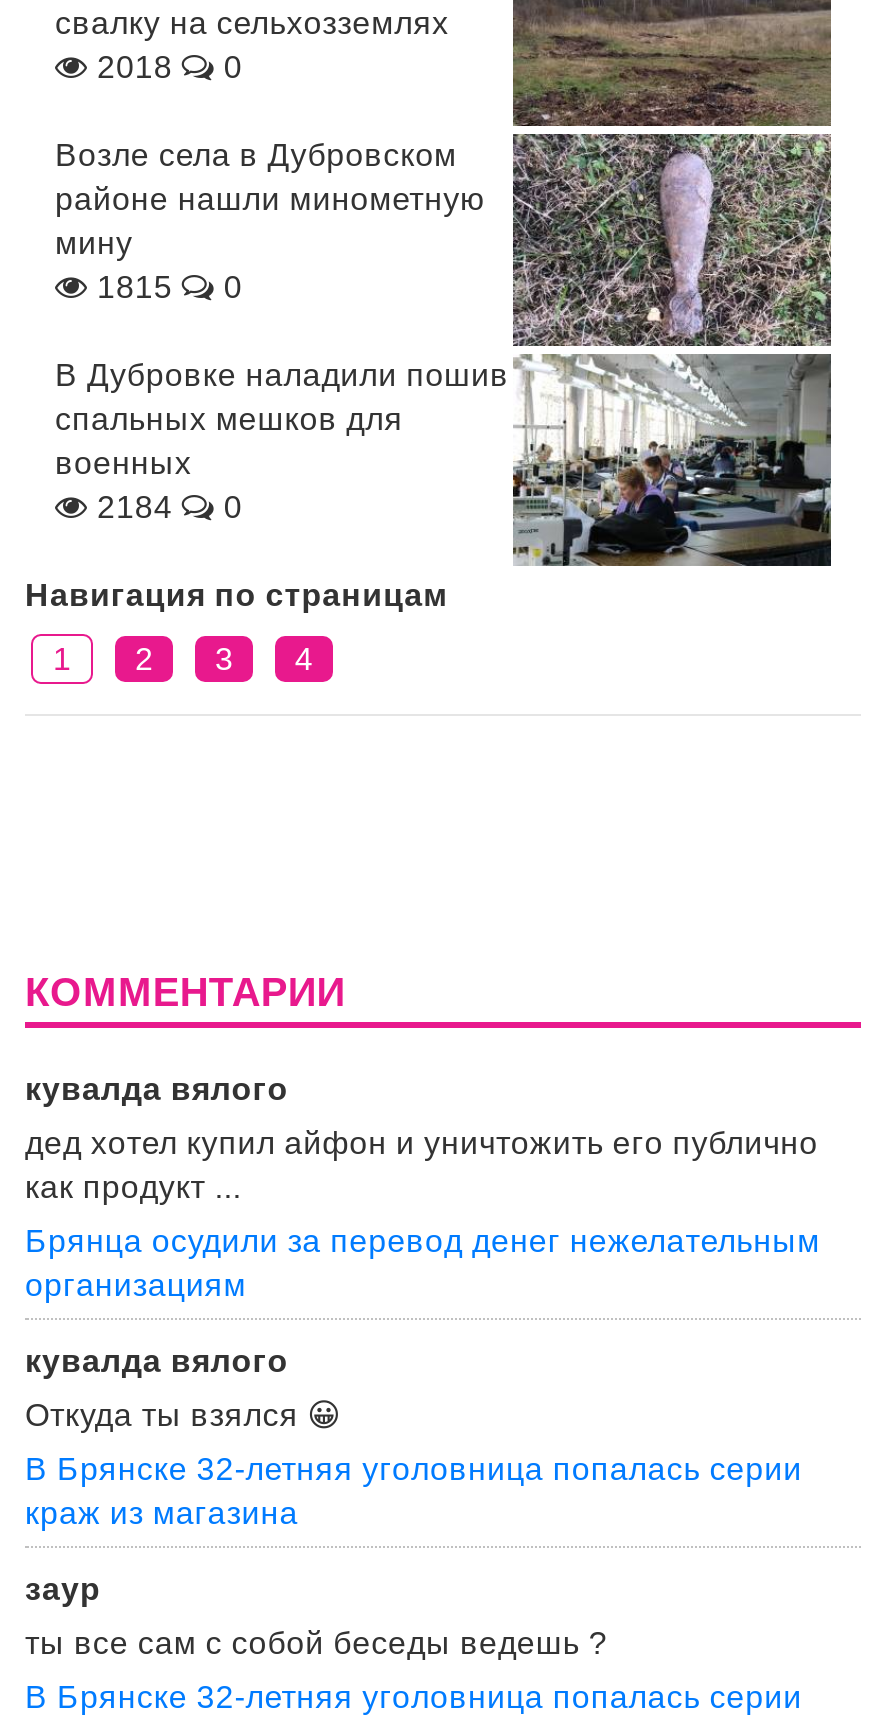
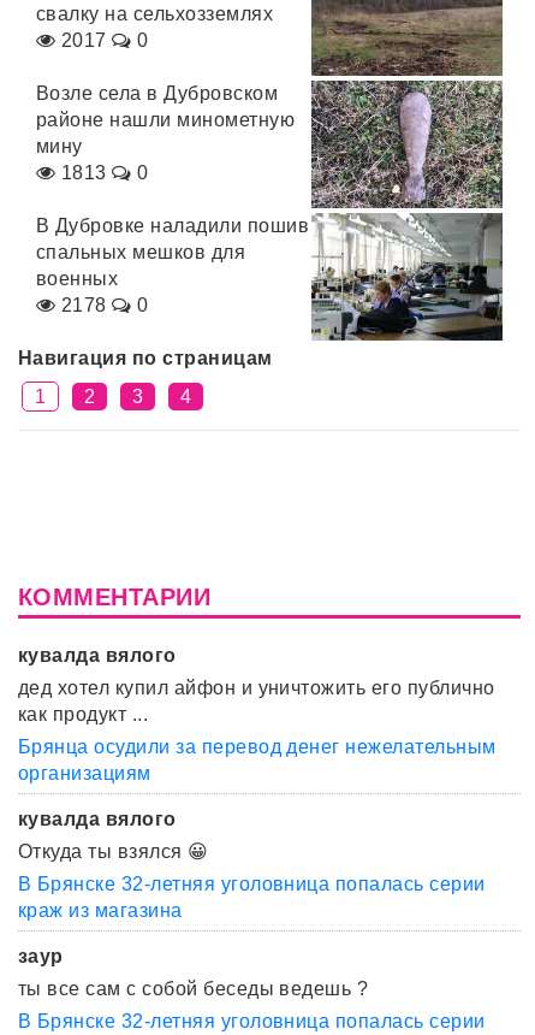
[97,50,243,84] 2018 0 -> [61,30,149,51] 2017 0
[97,270,243,304] 1815 0 -> [61,162,149,183] 1813 0
[97,490,243,524] 2184 0 -> [61,295,149,315] 2178 0

